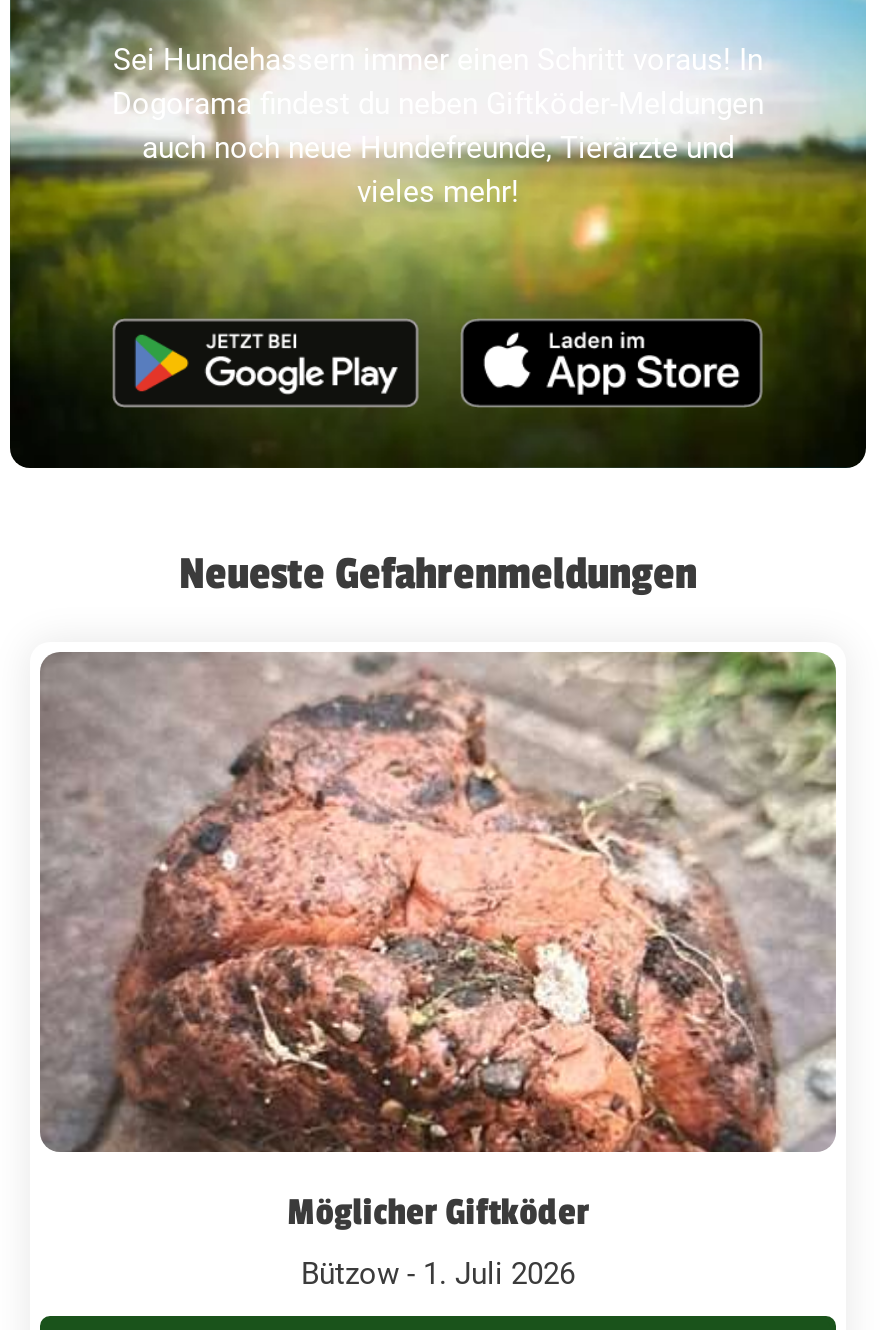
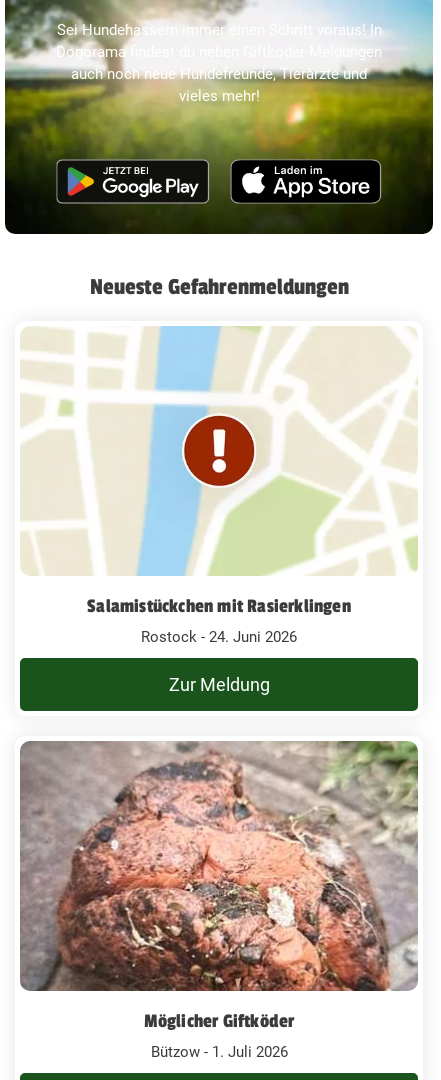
none -> [20,326,418,694] [image] | Salamistückchen mit Rasierklingen | Rostock - 24. Juni 2026 | Zur Meldung

